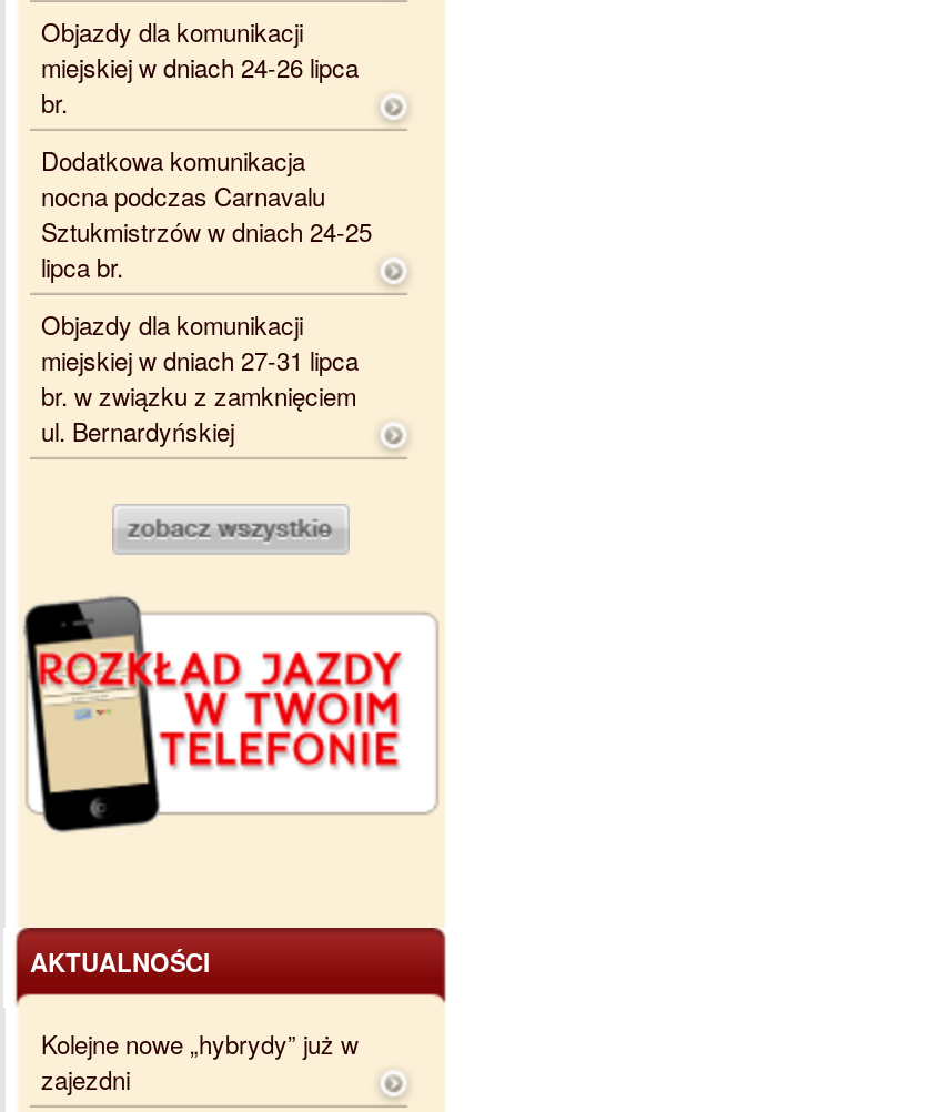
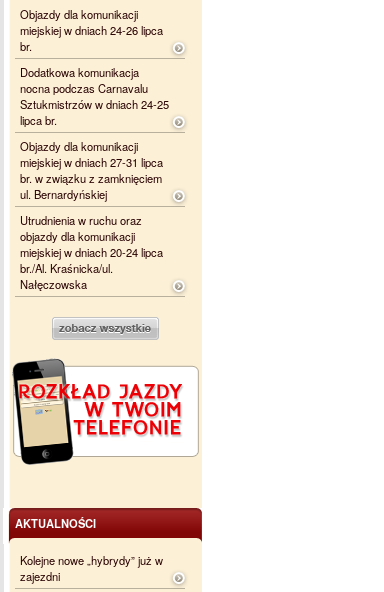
none -> [20,212,163,292] Utrudnienia w ruchu oraz | objazdy dla komunikacji | miejskiej w dniach 20-24 lipca | br./Al. Kraśnicka/ul. | Nałęczowska

